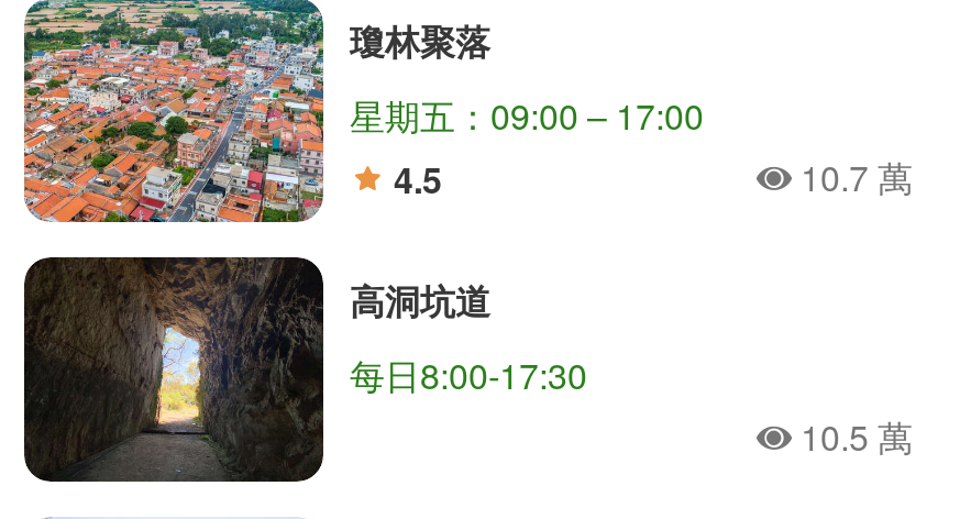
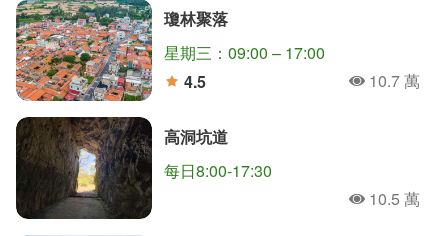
[350,90,704,141] 星期五：09:00 – 17:00 -> [164,41,325,64] 星期三：09:00 – 17:00

